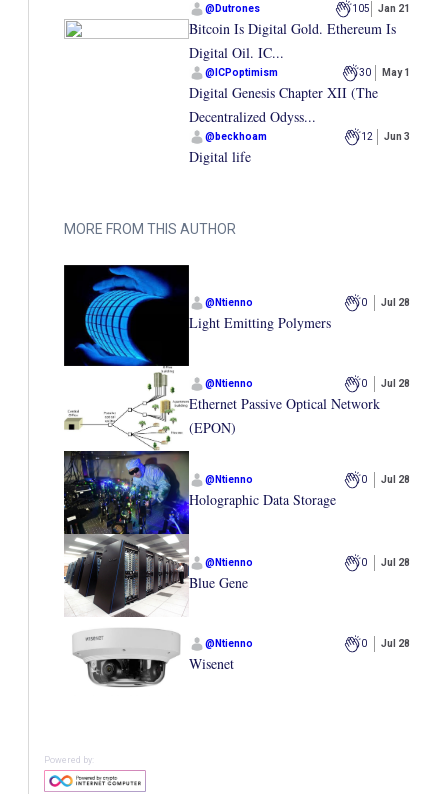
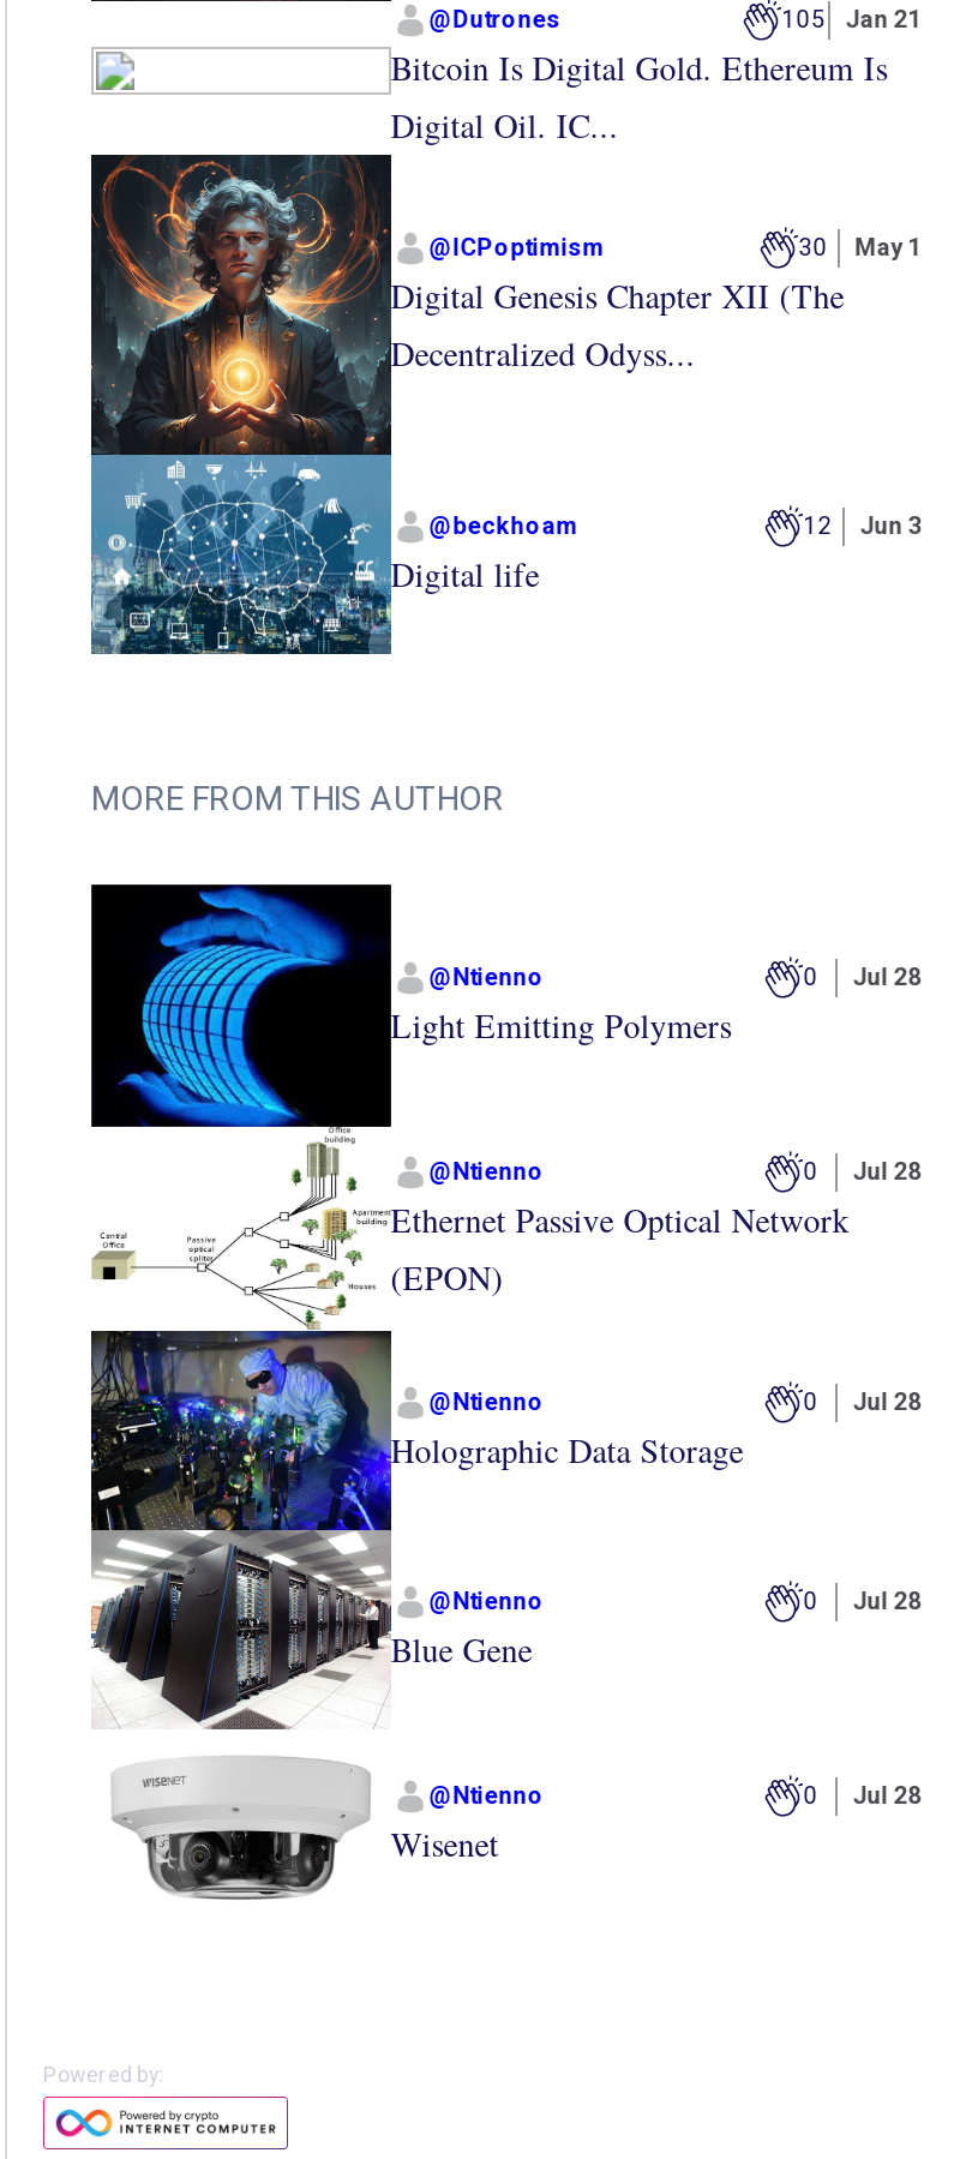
none -> [89,151,394,658] [image]

